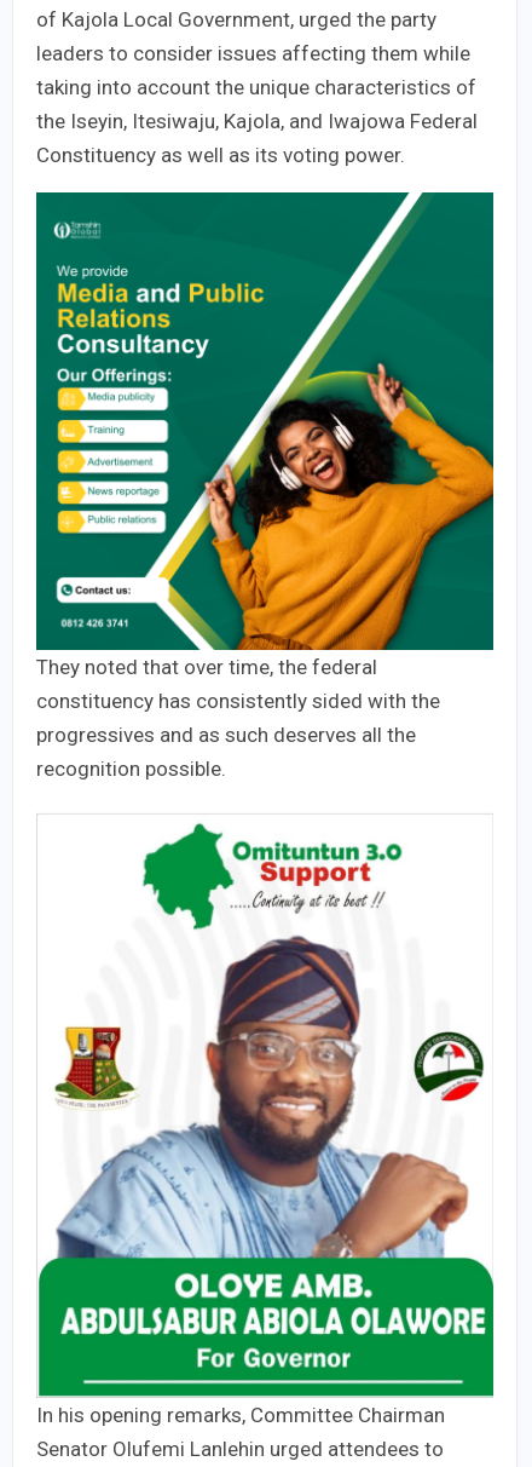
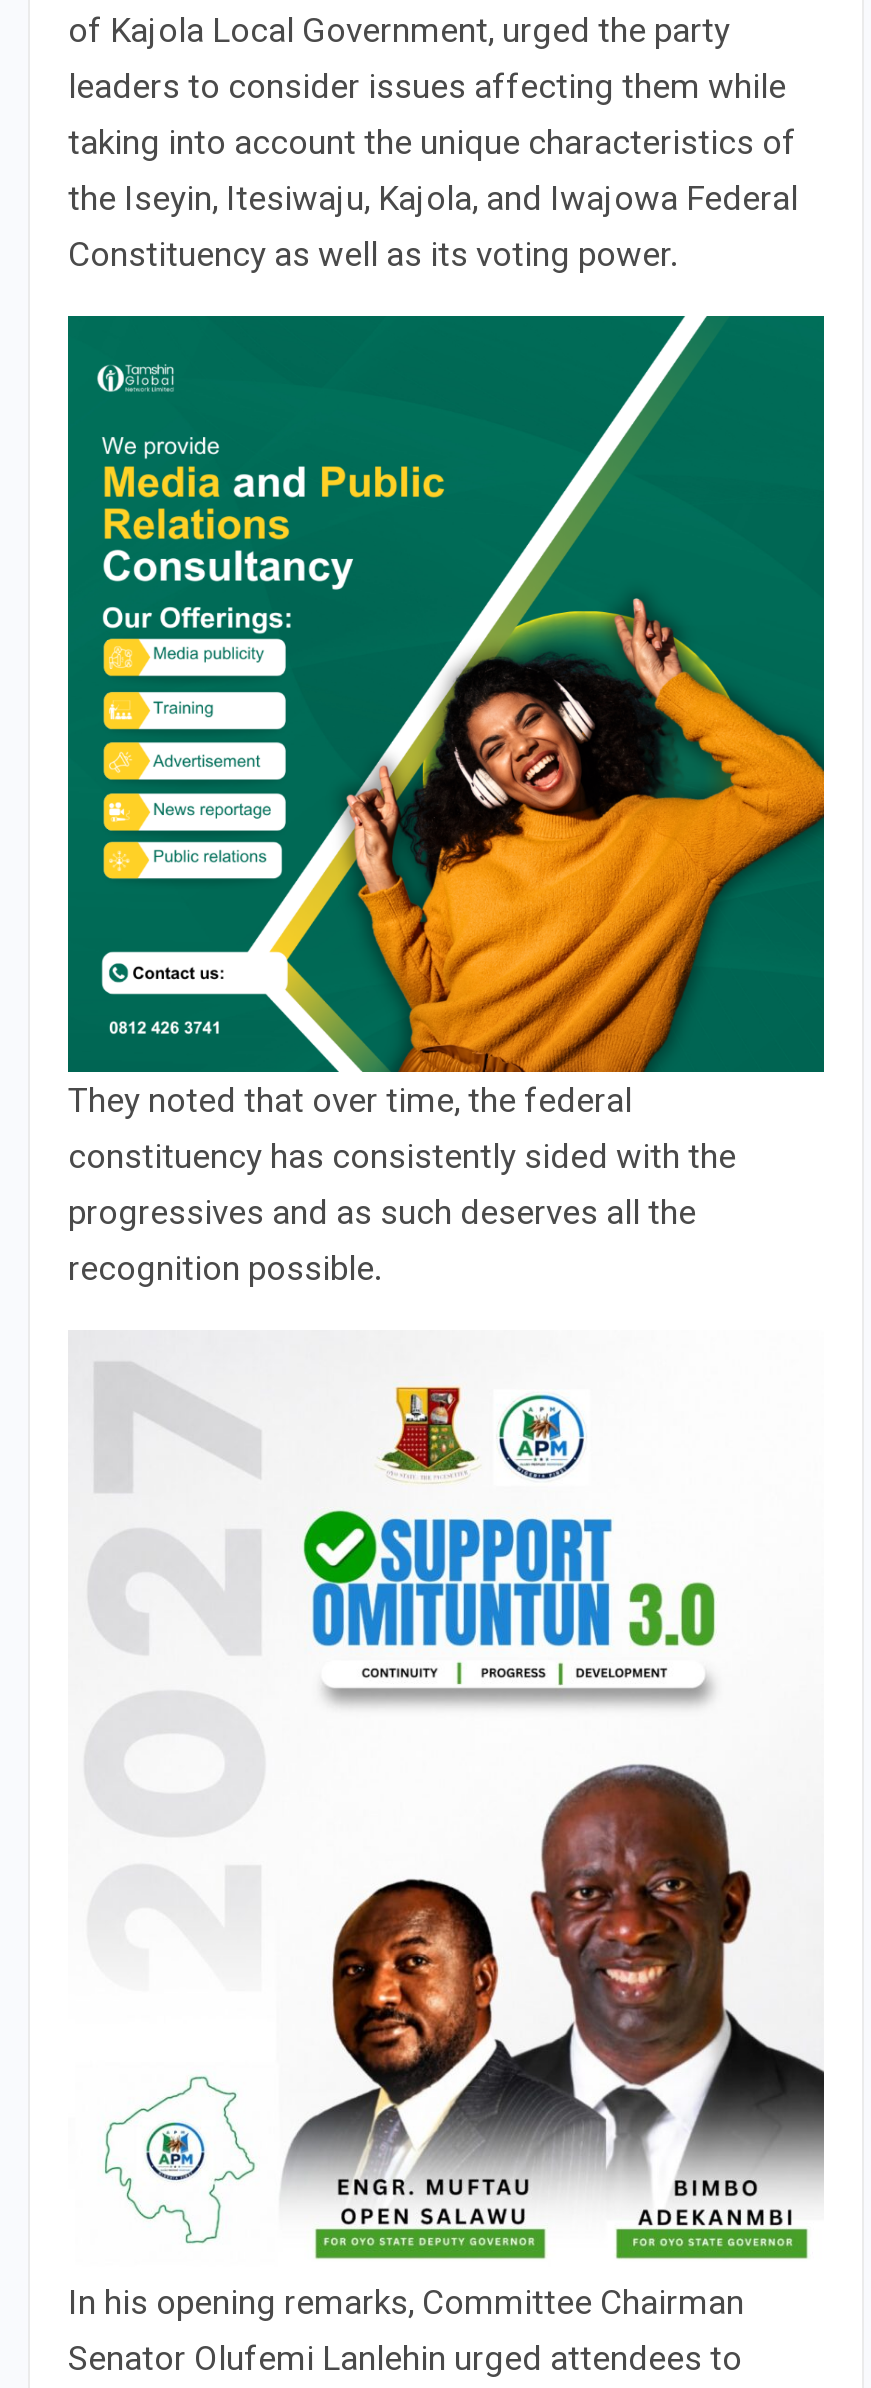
[37,823,495,1398] [image] -> [72,1359,826,2271] [image]

